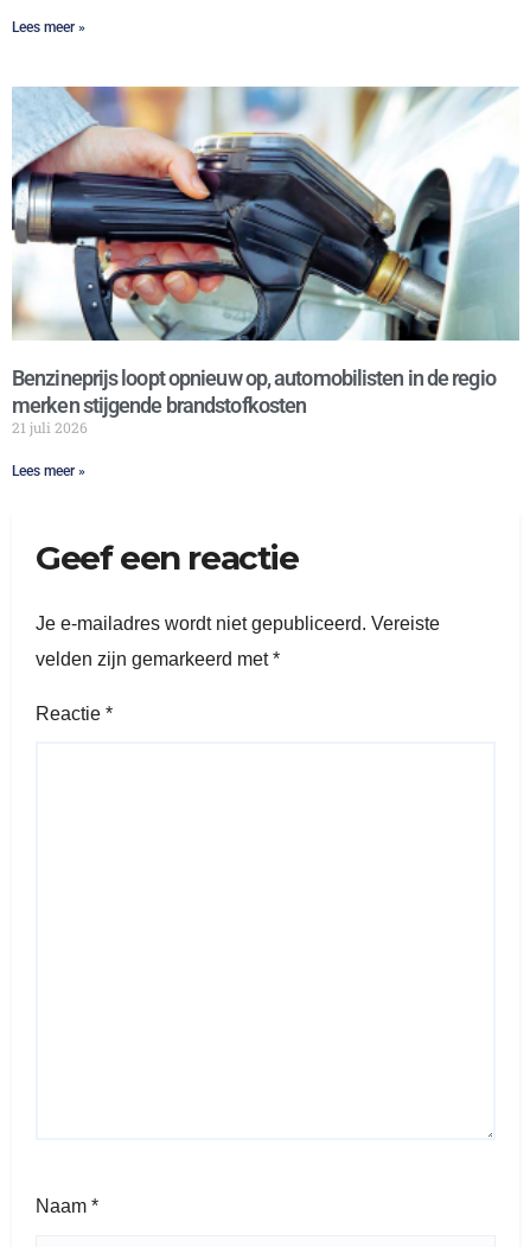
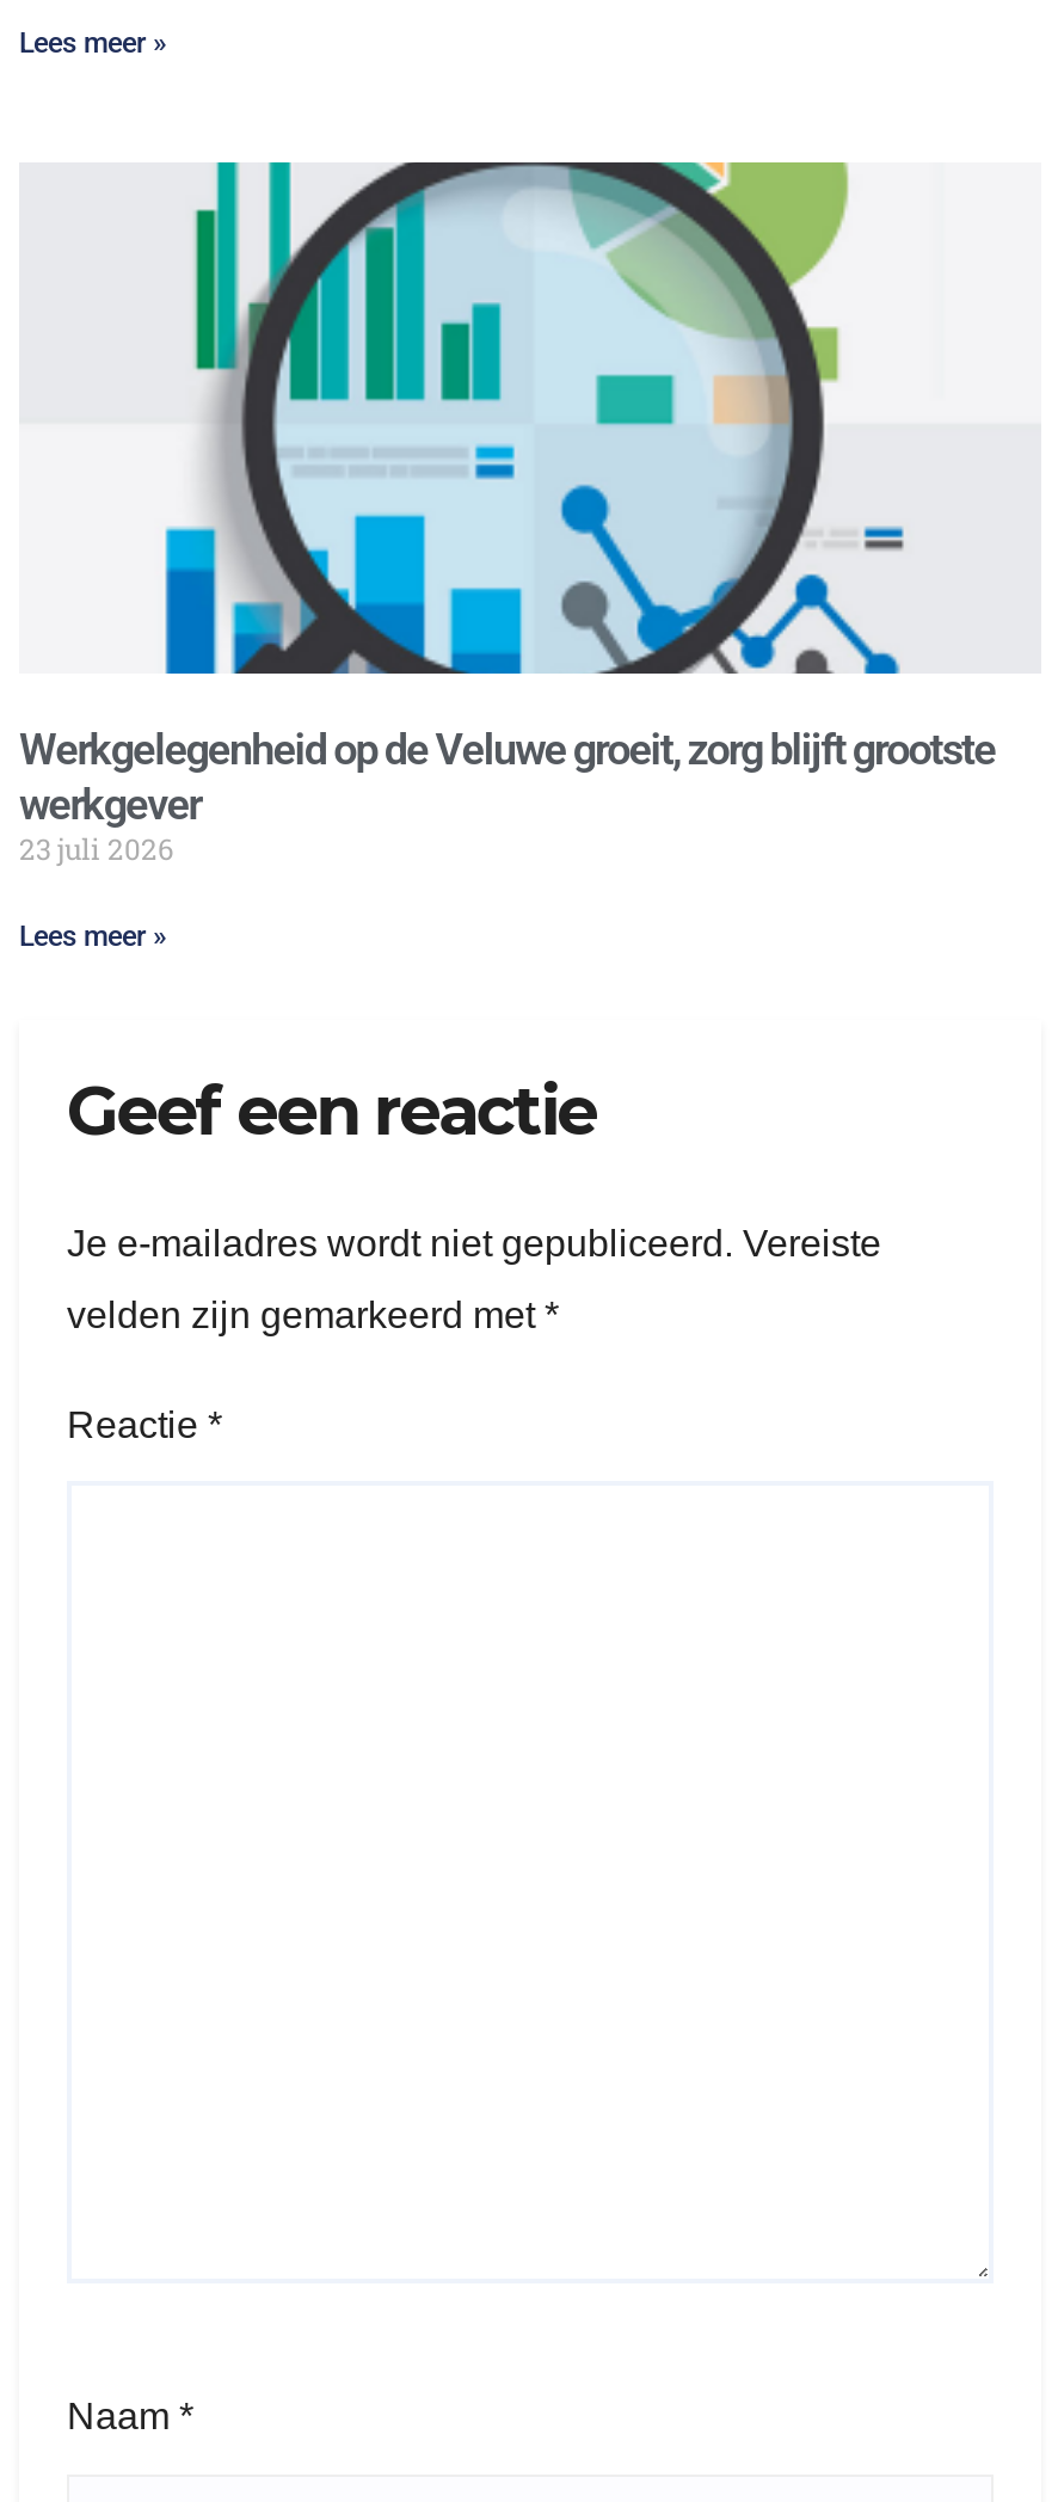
[11,85,519,437] [image] | Benzineprijs loopt opnieuw op, automobilisten in de regio | merken stijgende brandstofkosten | 21 juli 2026 -> [19,160,1039,868] [image] | Werkgelegenheid op de Veluwe groeit, zorg blijft grootste | werkgever | 23 juli 2026

